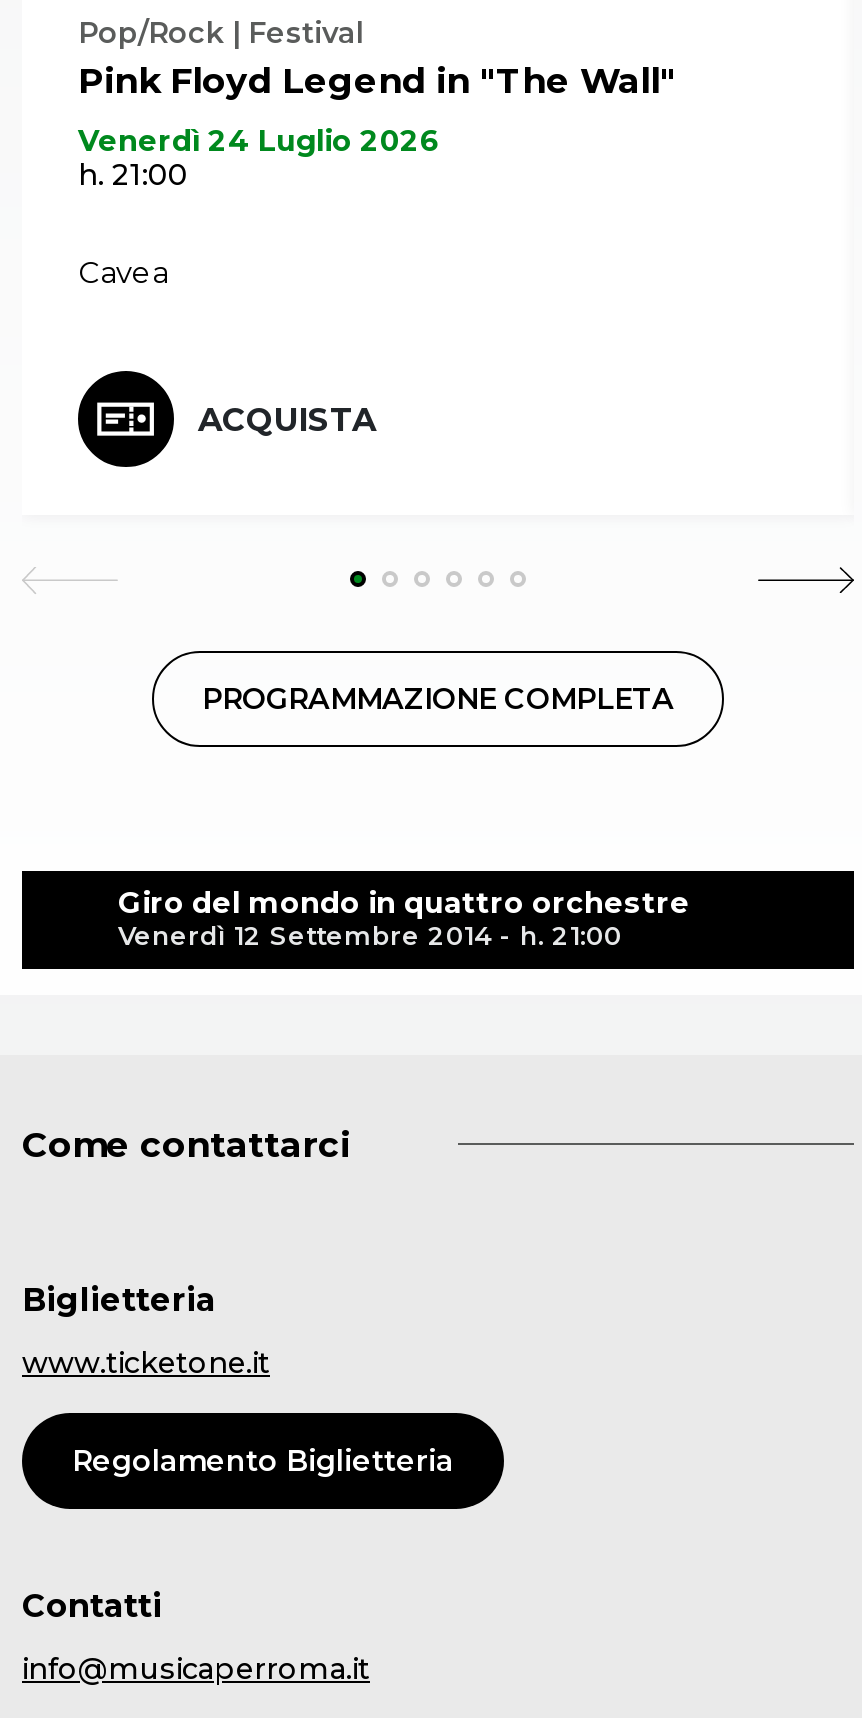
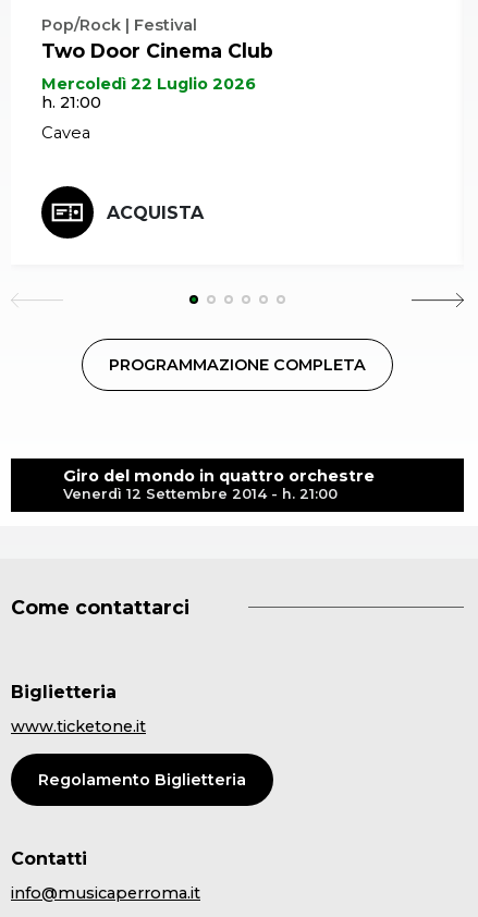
[78,59,676,101] Pink Floyd Legend in "The Wall" -> [41,39,273,62] Two Door Cinema Club
[78,123,440,159] Venerdì 24 Luglio 2026 -> [41,74,256,94] Mercoledì 22 Luglio 2026

